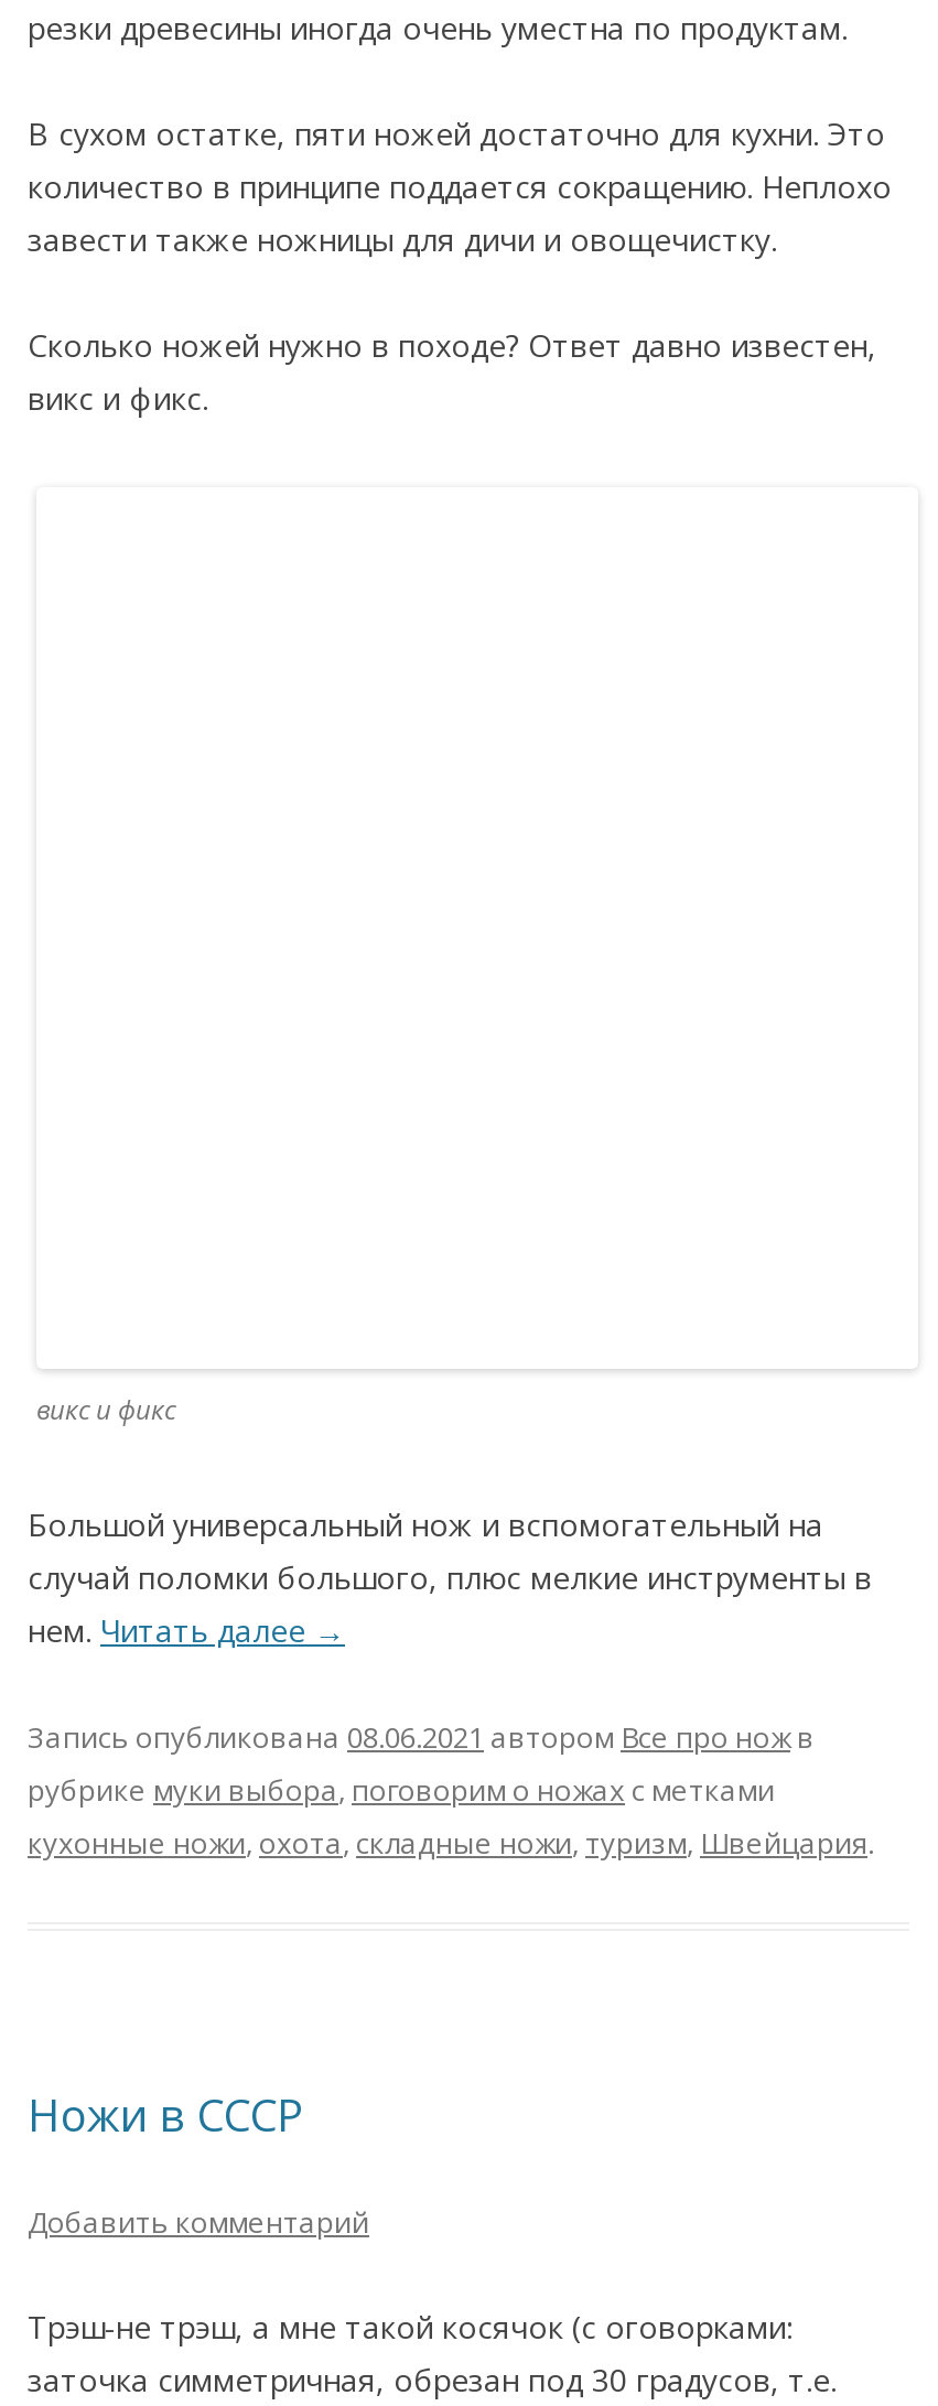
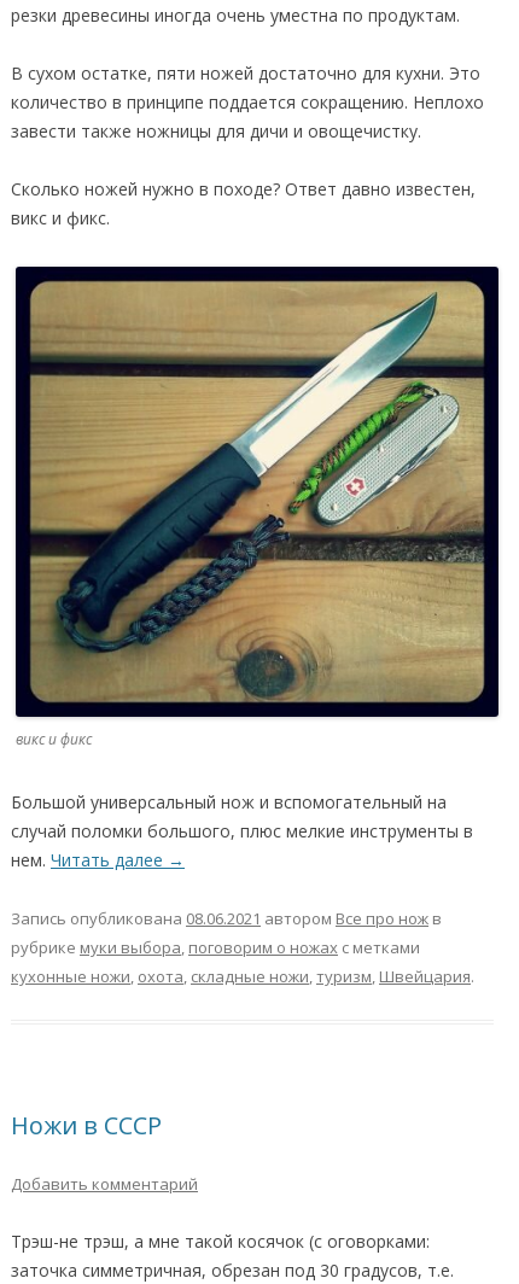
none -> [14,265,500,718] [image]

